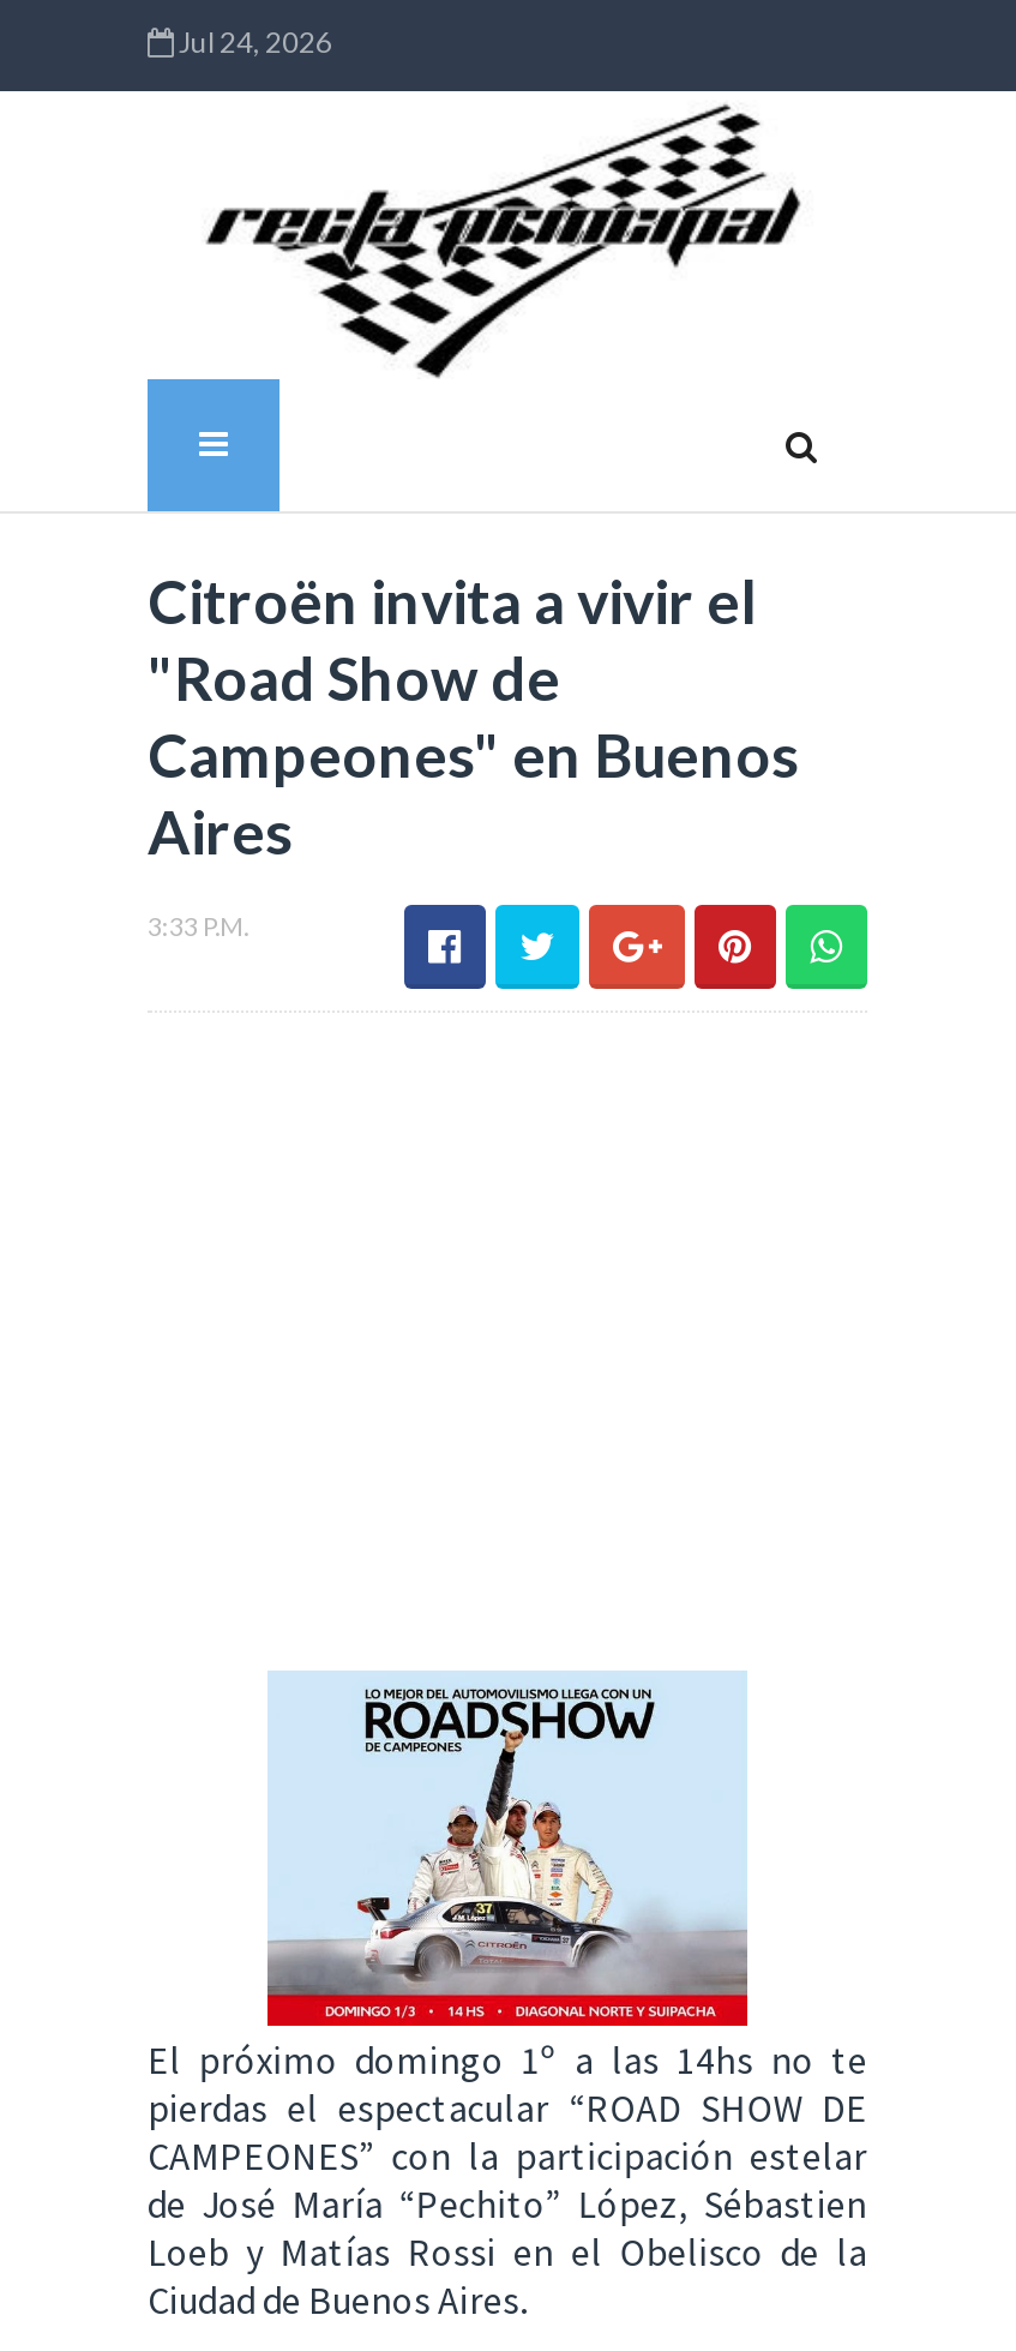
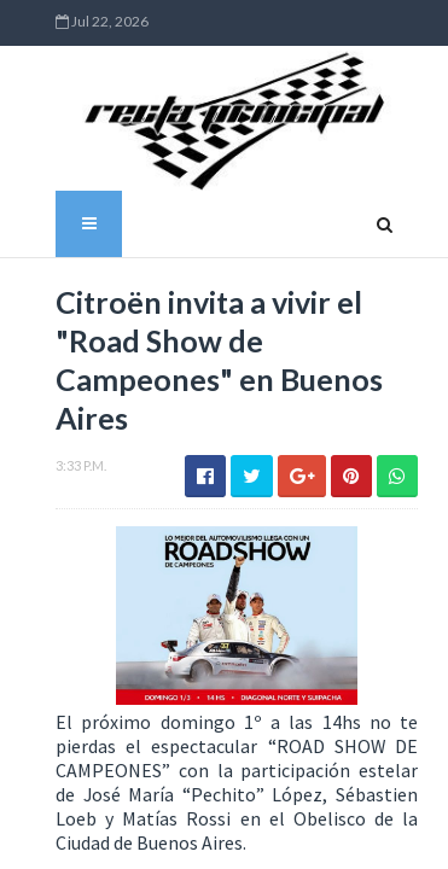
[179,24,332,60] Jul 24, 2026 -> [71,12,149,30] Jul 22, 2026

